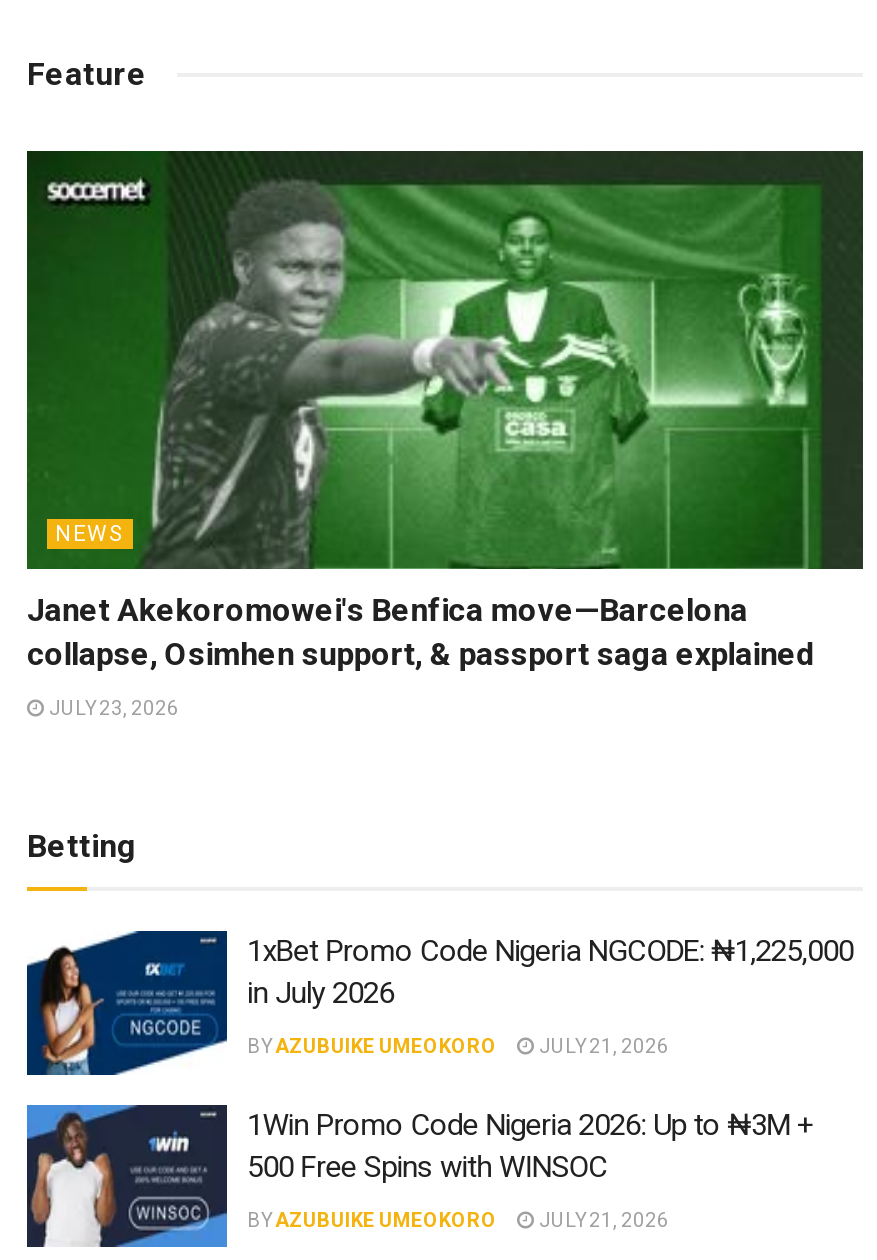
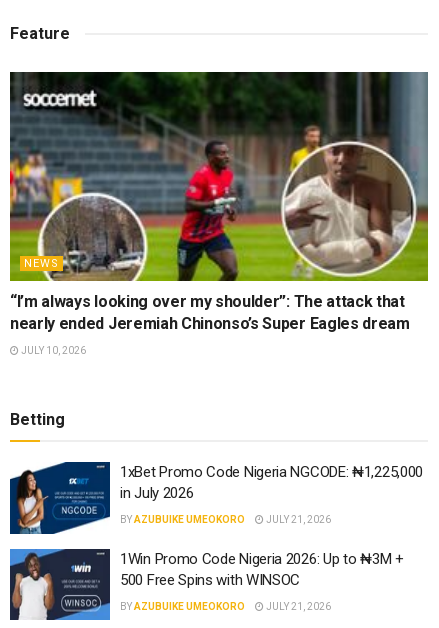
[25,149,865,673] [image] | Janet Akekoromowei's Benfica move—Barcelona | collapse, Osimhen support, & passport saga explained -> [9,71,429,333] [image] | “I’m always looking over my shoulder”: The attack that | nearly ended Jeremiah Chinonso’s Super Eagles dream
[45,697,179,719] JULY 23, 2026 -> [19,345,86,356] JULY 10, 2026

